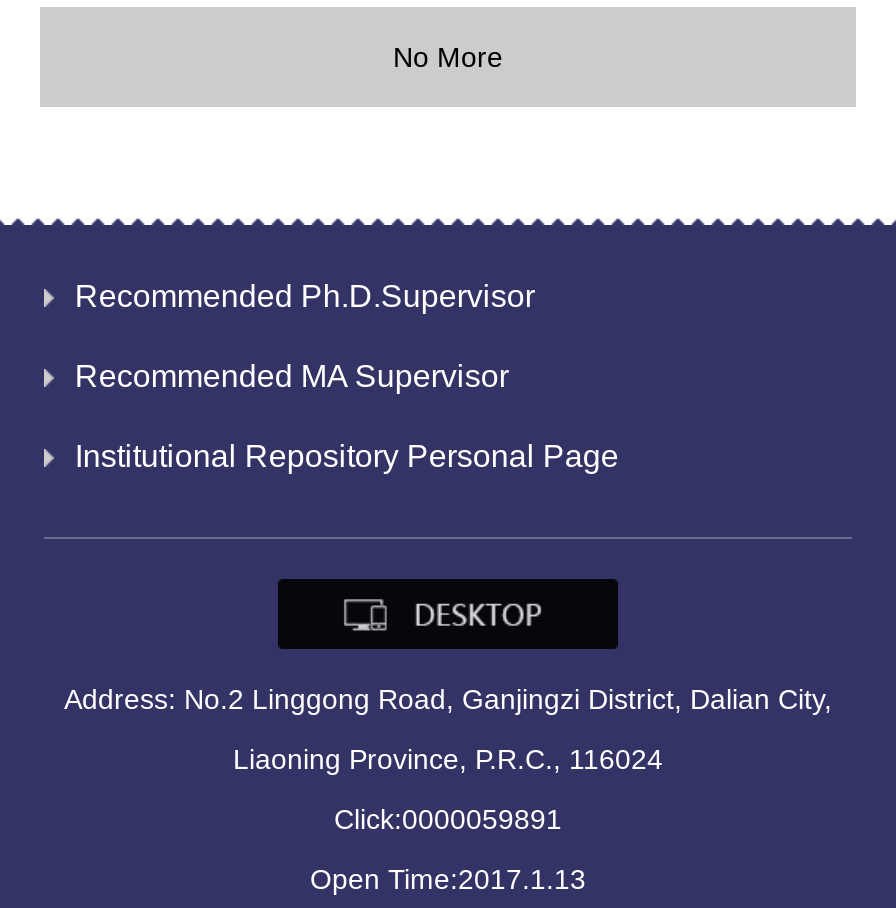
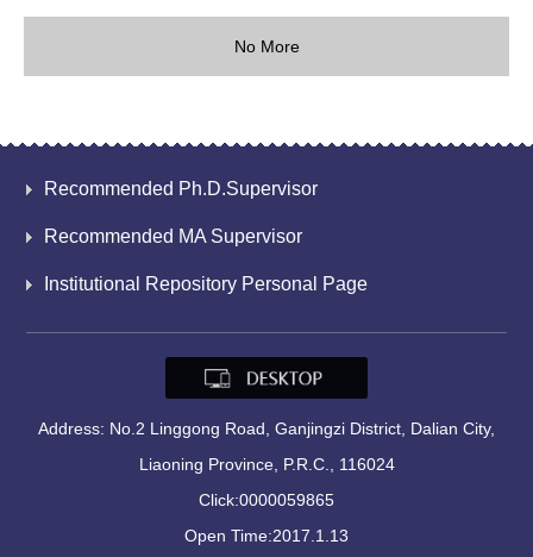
[334,804,562,836] Click:0000059891 -> [199,491,334,510] Click:0000059865

